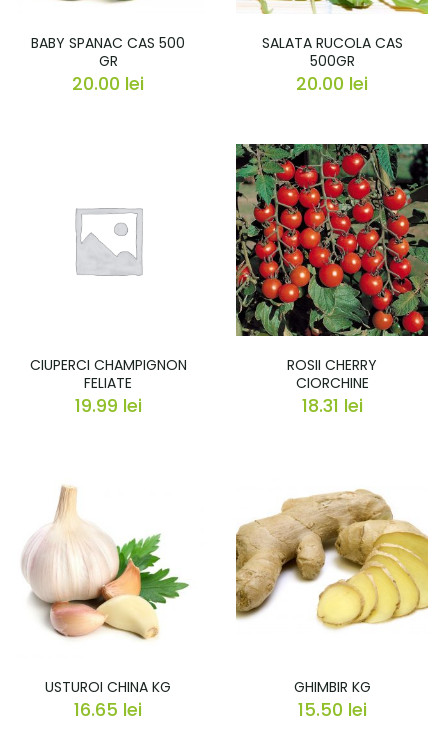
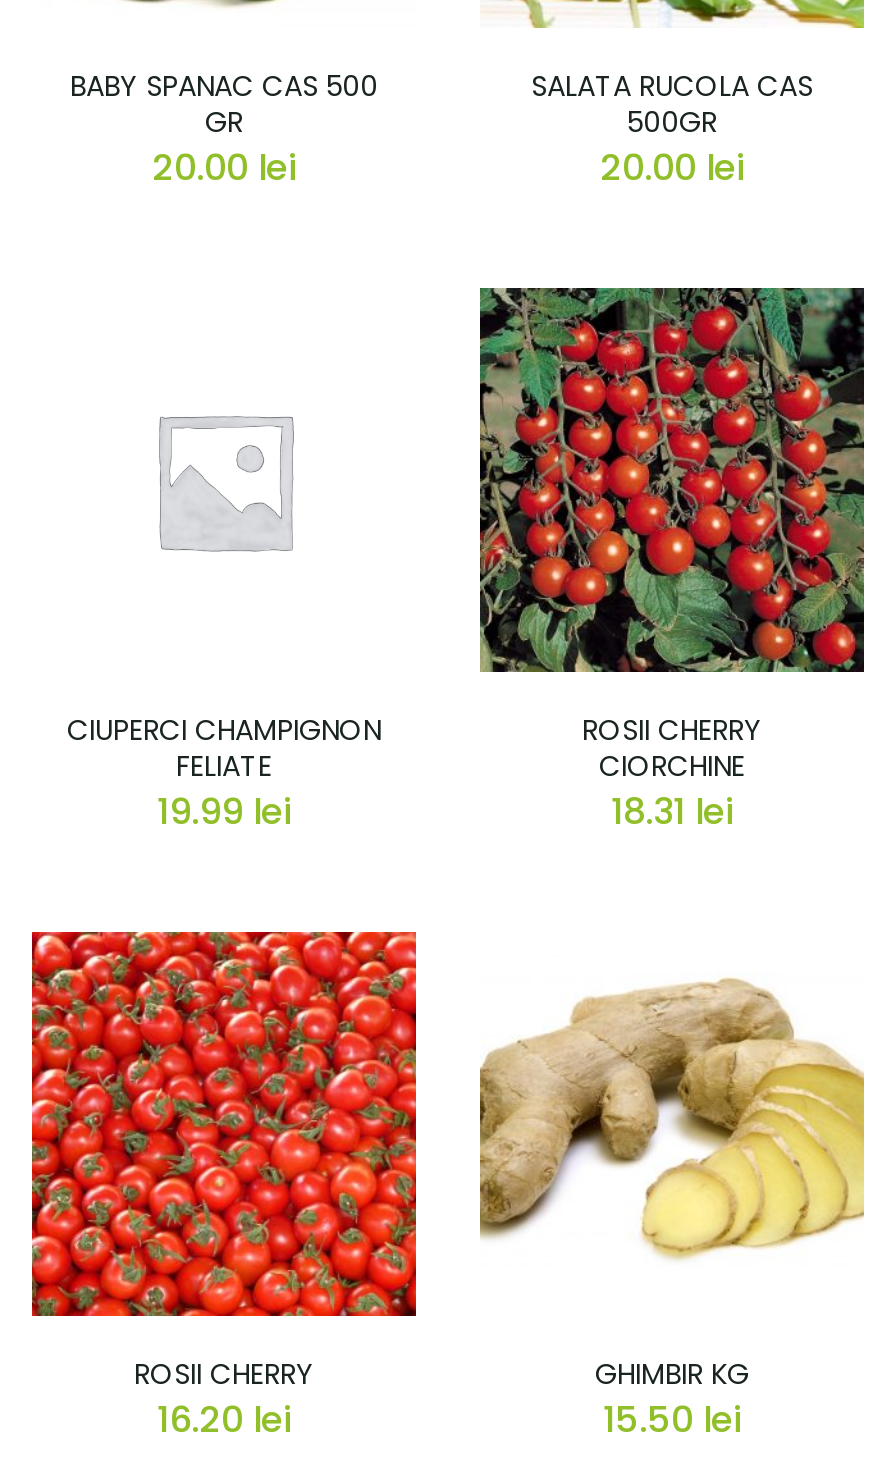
[12,466,204,722] [image] | USTUROI CHINA KG | 16.65 lei -> [30,930,418,1444] [image] | ROSII CHERRY | 16.20 lei

